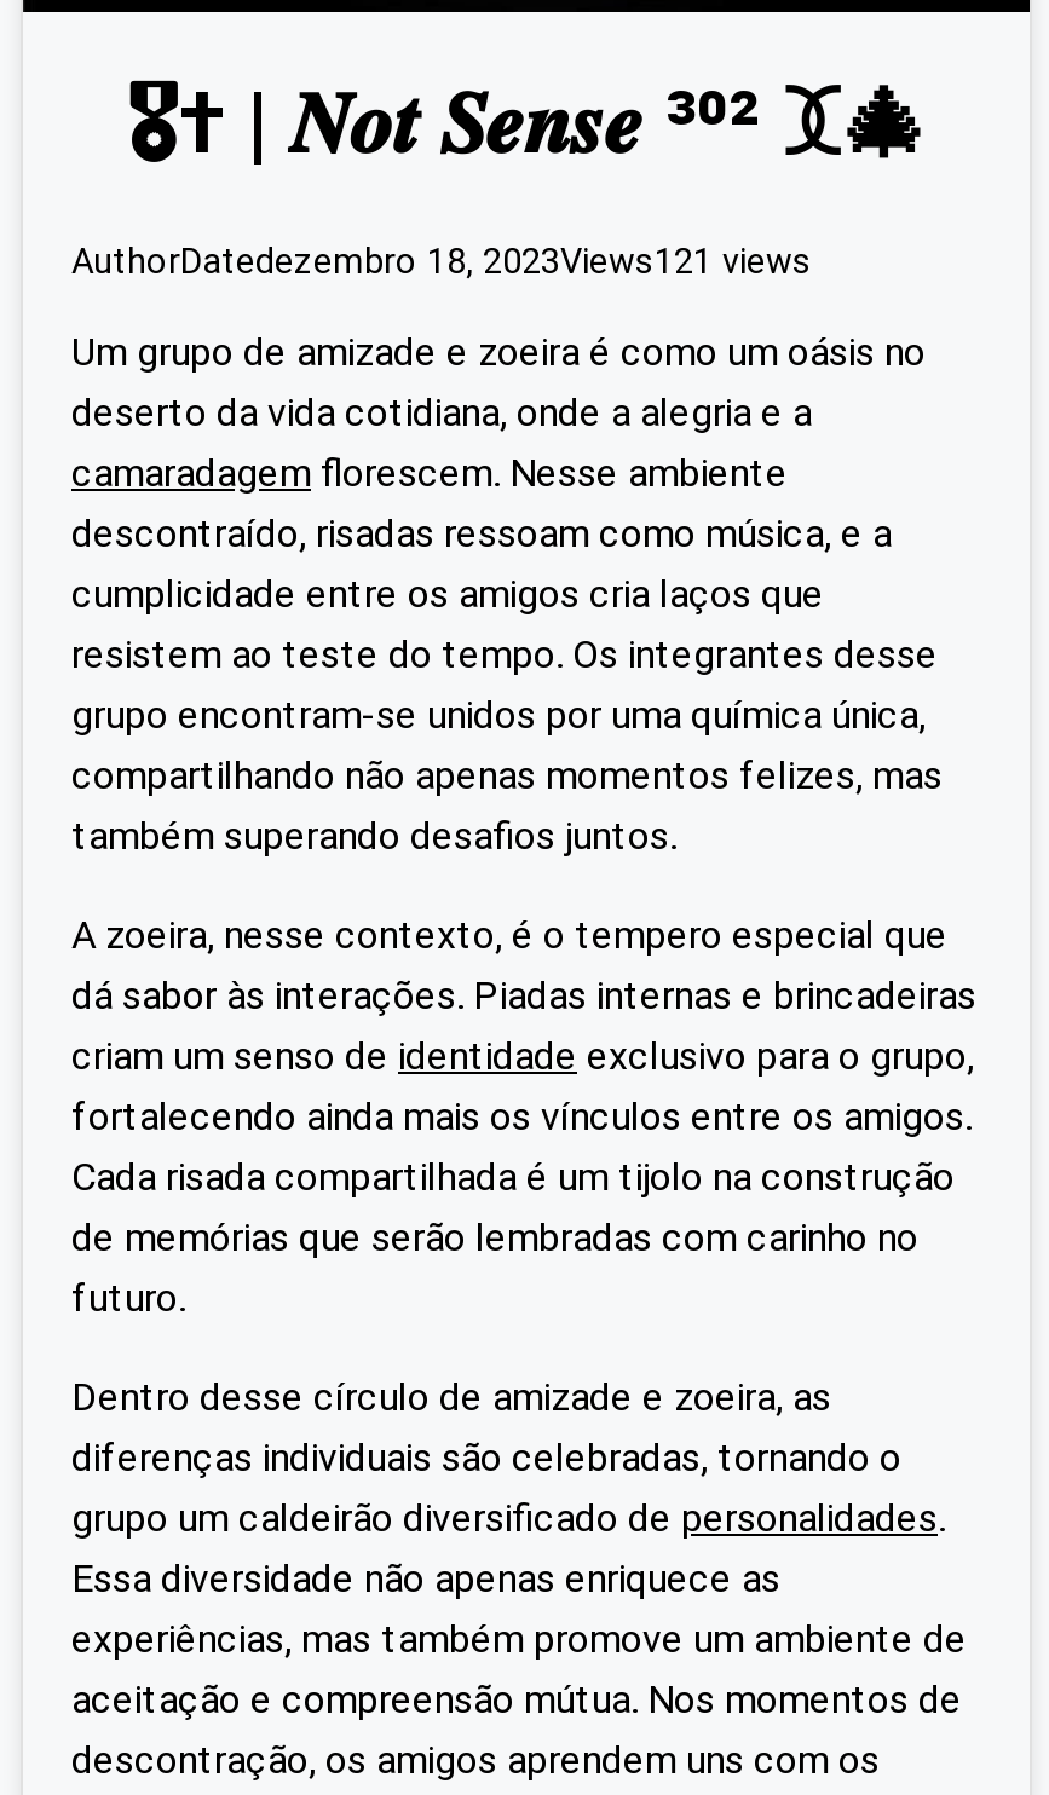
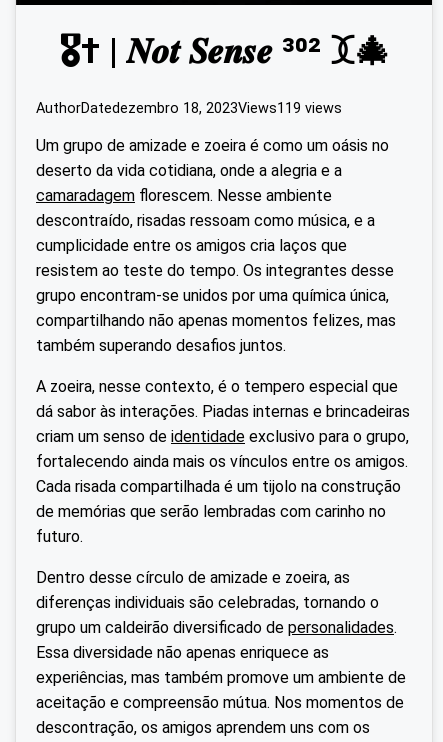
[71,242,812,283] AuthorDatedezembro 18, 2023Views121 views -> [36,100,342,117] AuthorDatedezembro 18, 2023Views119 views

